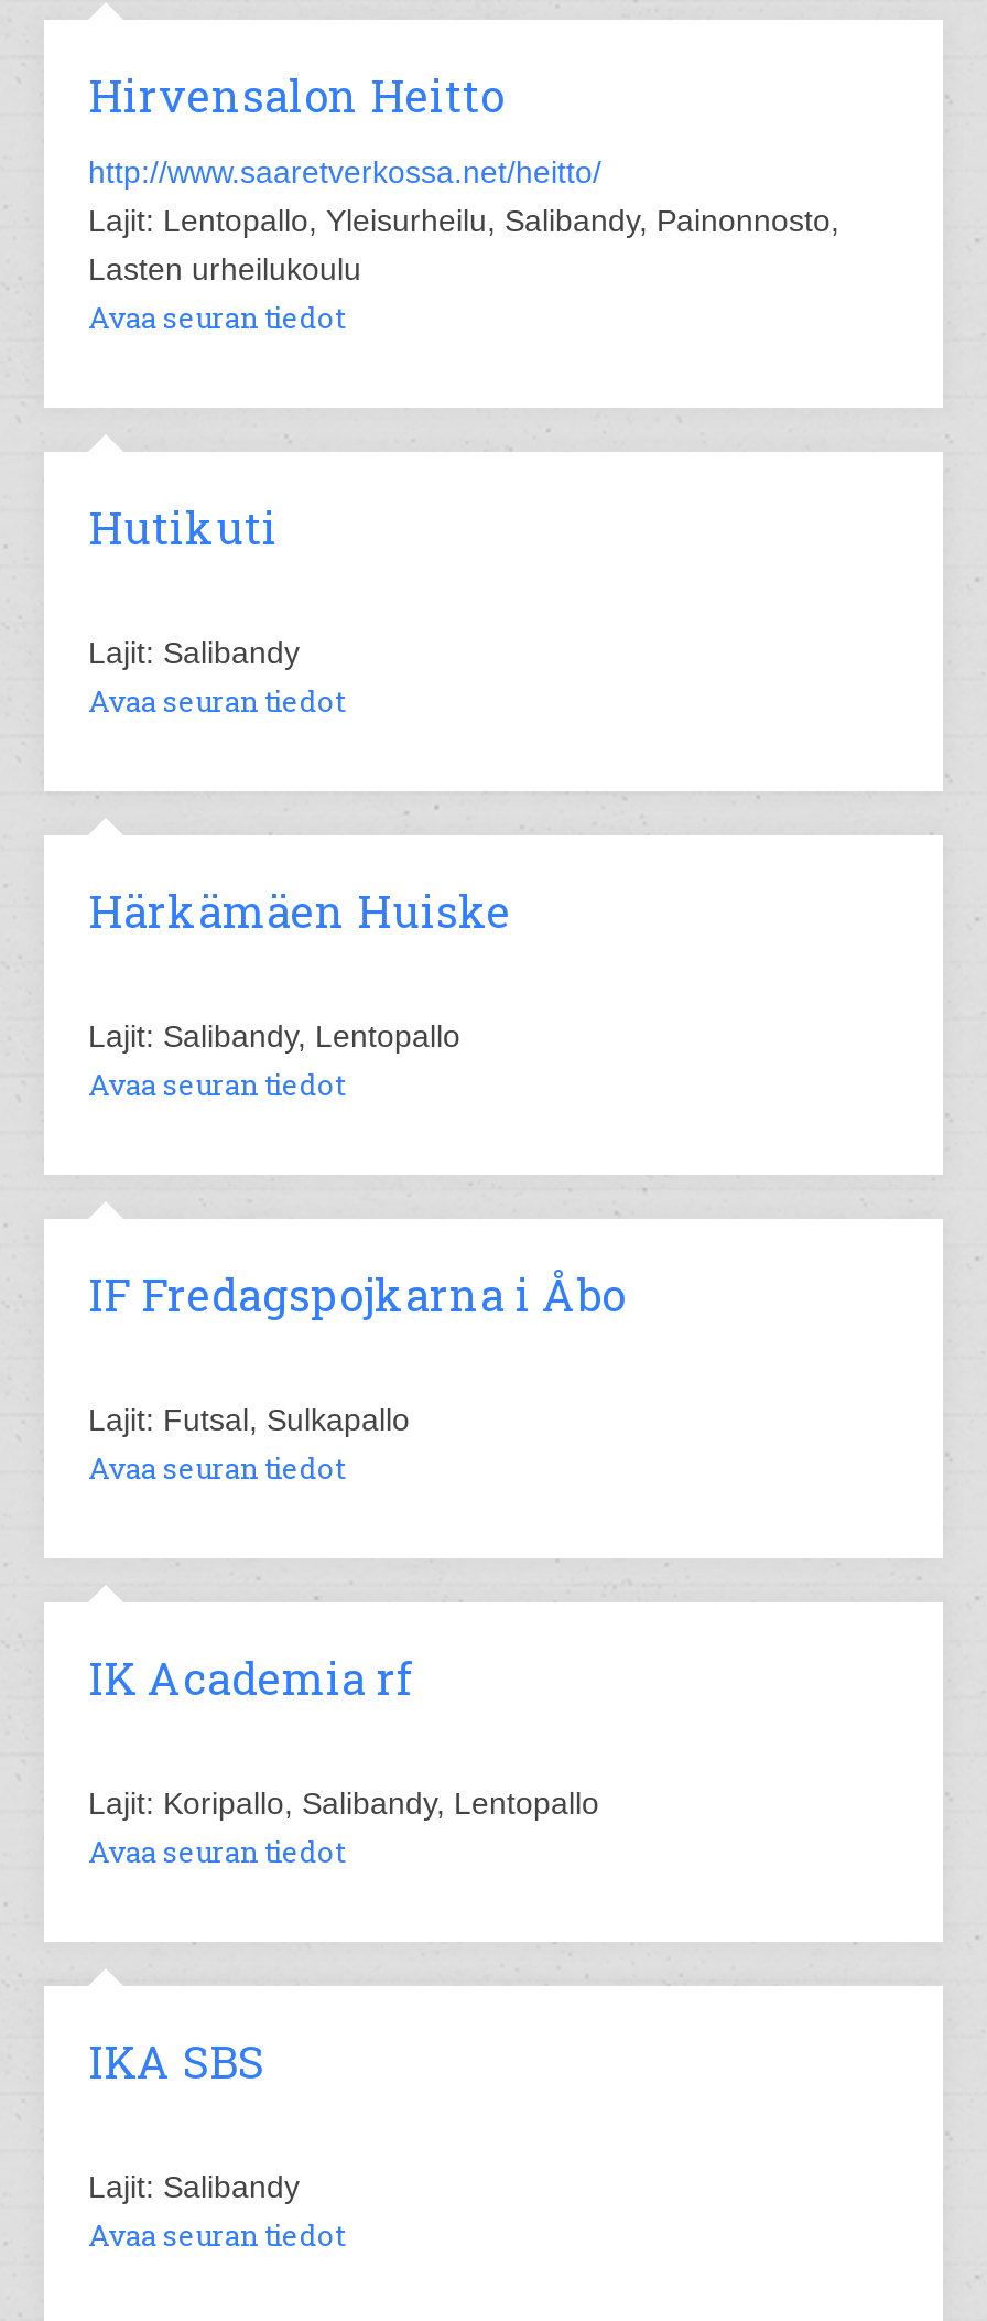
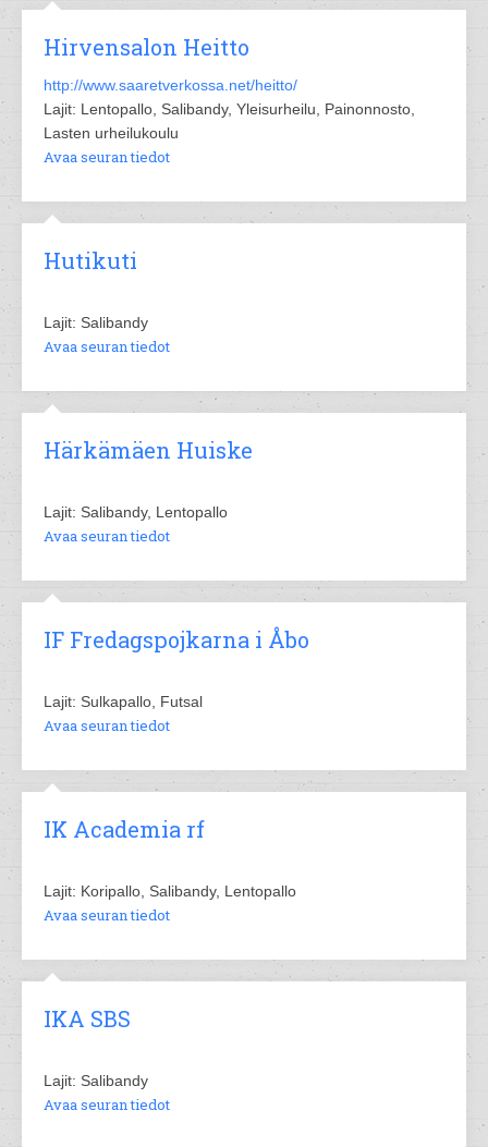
[88,203,839,238] Lajit: Lentopallo, Yleisurheilu, Salibandy, Painonnosto, -> [44,100,415,118] Lajit: Lentopallo, Salibandy, Yleisurheilu, Painonnosto,
[88,1402,410,1437] Lajit: Futsal, Sulkapallo -> [44,693,203,710] Lajit: Sulkapallo, Futsal

